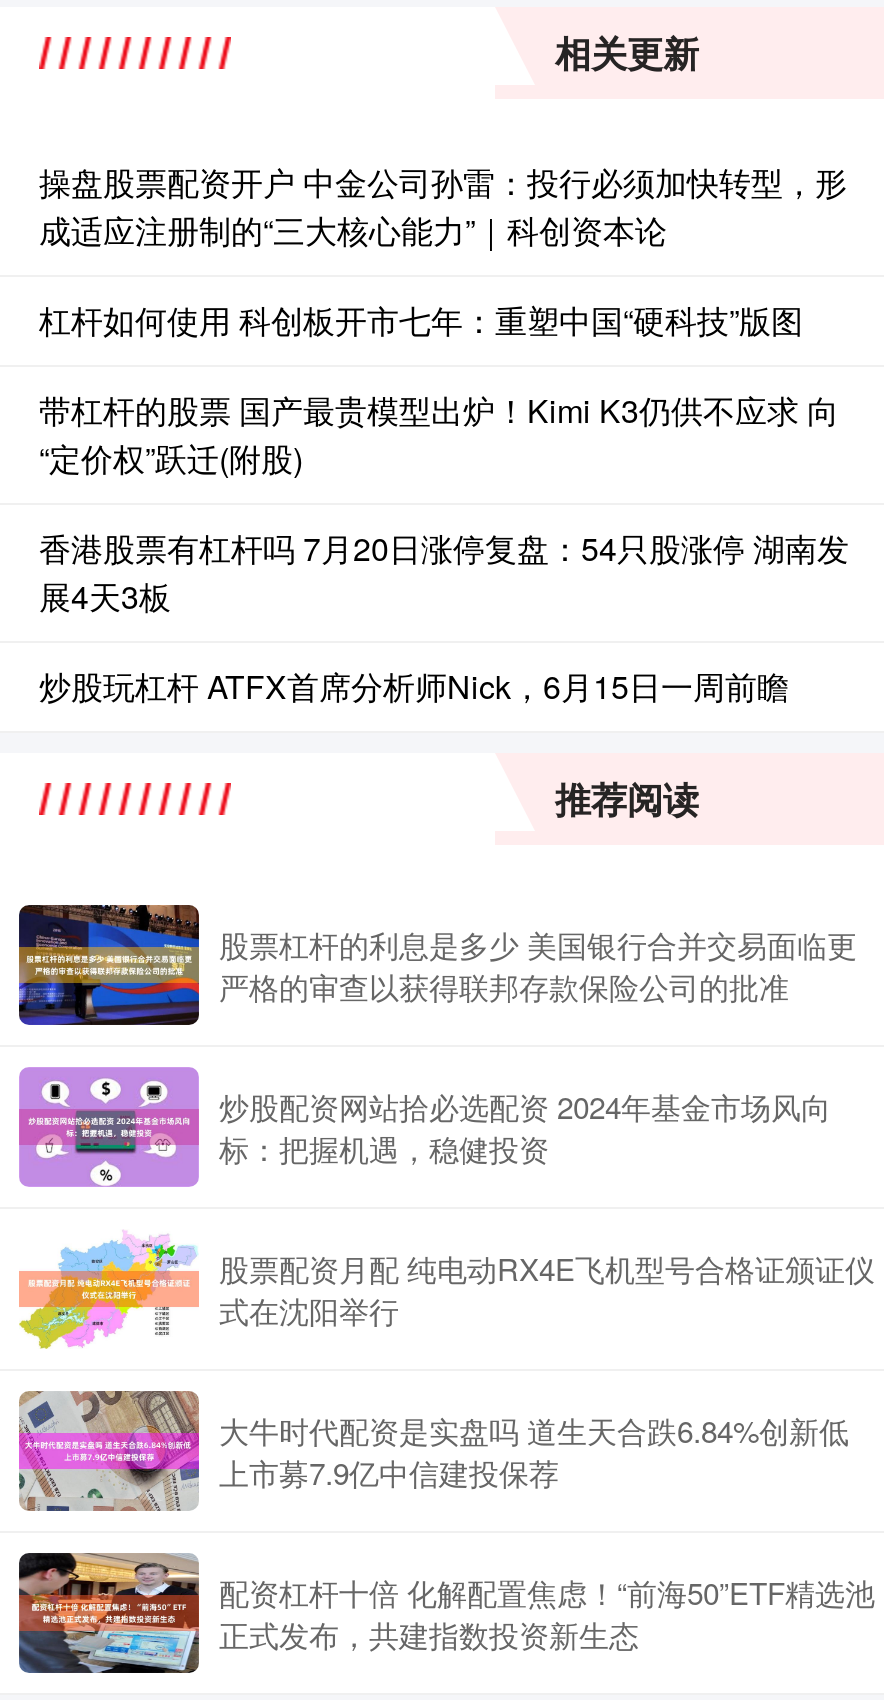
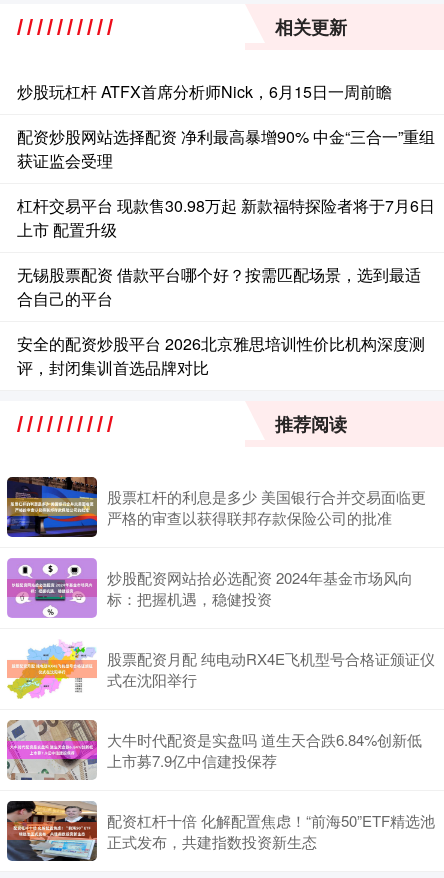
[39,159,849,619] 操盘股票配资开户 中金公司孙雷：投行必须加快转型，形 | 成适应注册制的“三大核心能力”｜科创资本论 | 杠杆如何使用 科创板开市七年：重塑中国“硬科技”版图 | 带杠杆的股票 国产最贵模型出炉！Kimi K3仍供不应求 向 | “定价权”跃迁(附股) | 香港股票有杠杆吗 7月20日涨停复盘：54只股涨停 湖南发 | 展4天3板 -> none
moved [39,663,789,709] -> [17,80,392,103]: 炒股玩杠杆 ATFX首席分析师Nick，6月15日一周前瞻
none -> [17,125,435,379] 配资炒股网站选择配资 净利最高暴增90% 中金“三合一”重组 | 获证监会受理 | 杠杆交易平台 现款售30.98万起 新款福特探险者将于7月6日 | 上市 配置升级 | 无锡股票配资 借款平台哪个好？按需匹配场景，选到最适 | 合自己的平台 | 安全的配资炒股平台 2026北京雅思培训性价比机构深度测 | 评，封闭集训首选品牌对比

